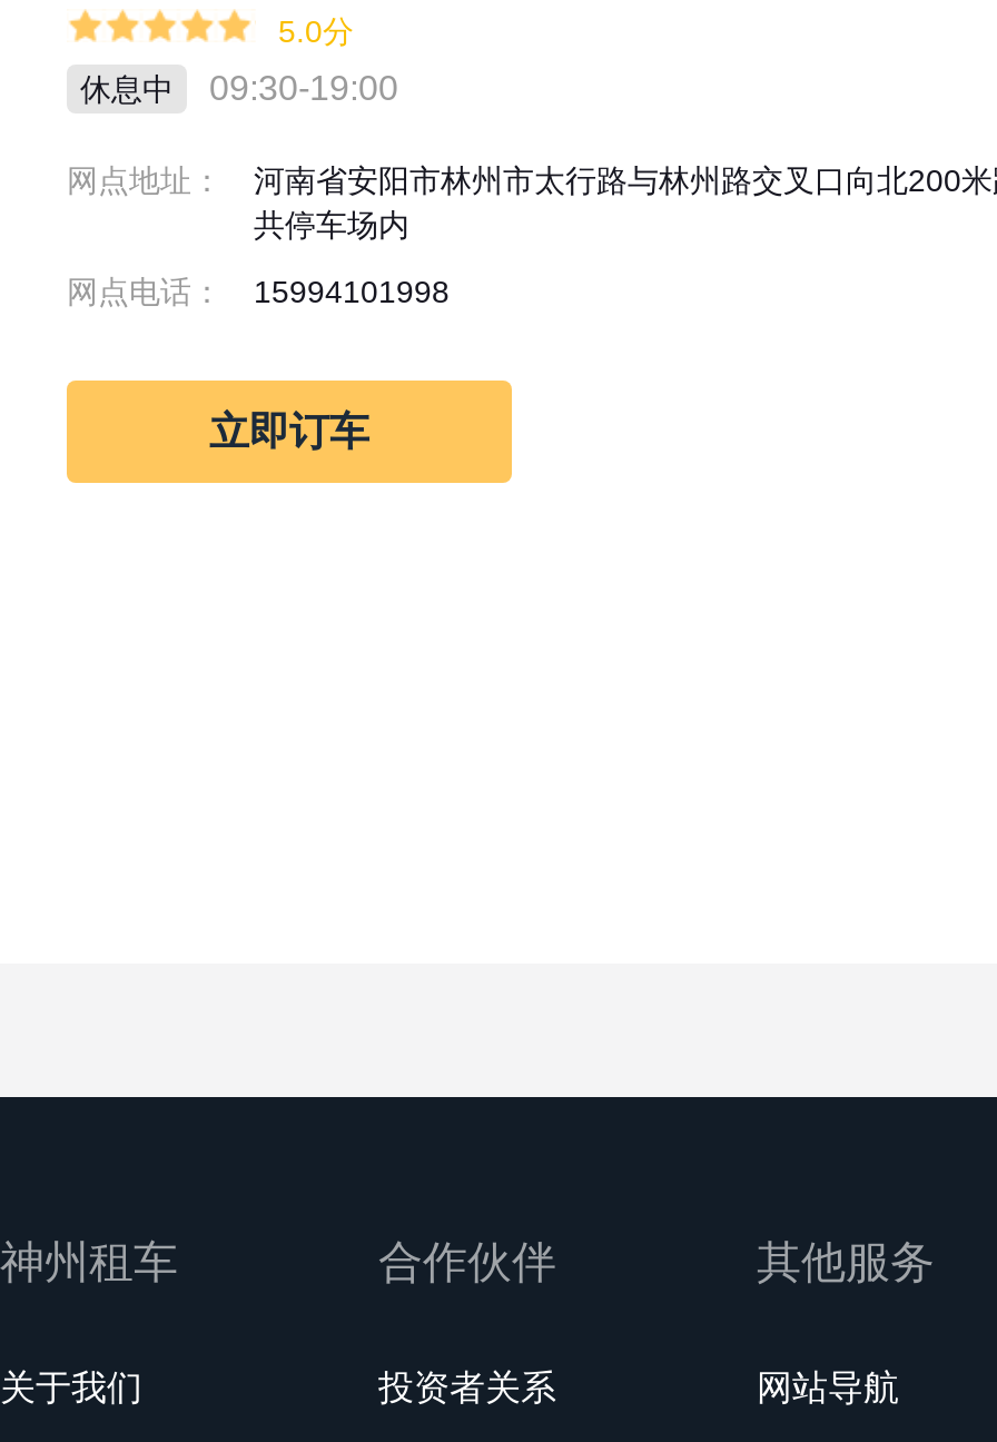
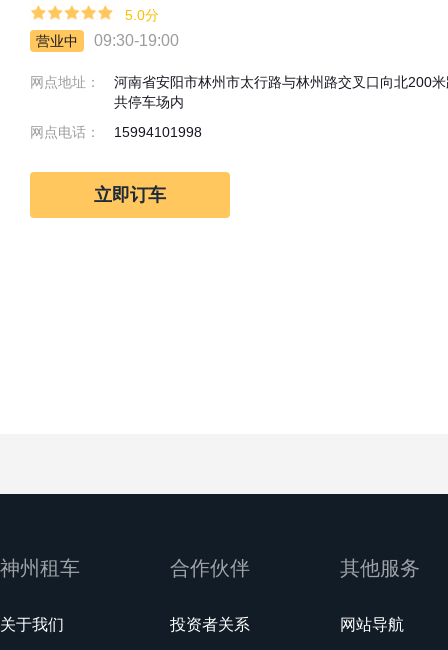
[80,71,174,107] 休息中 -> [36,33,78,49] 营业中

